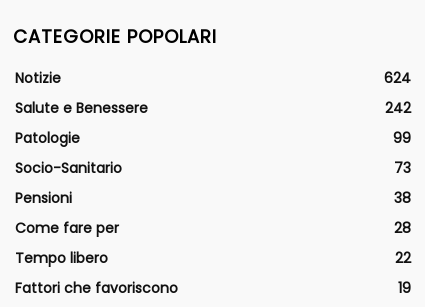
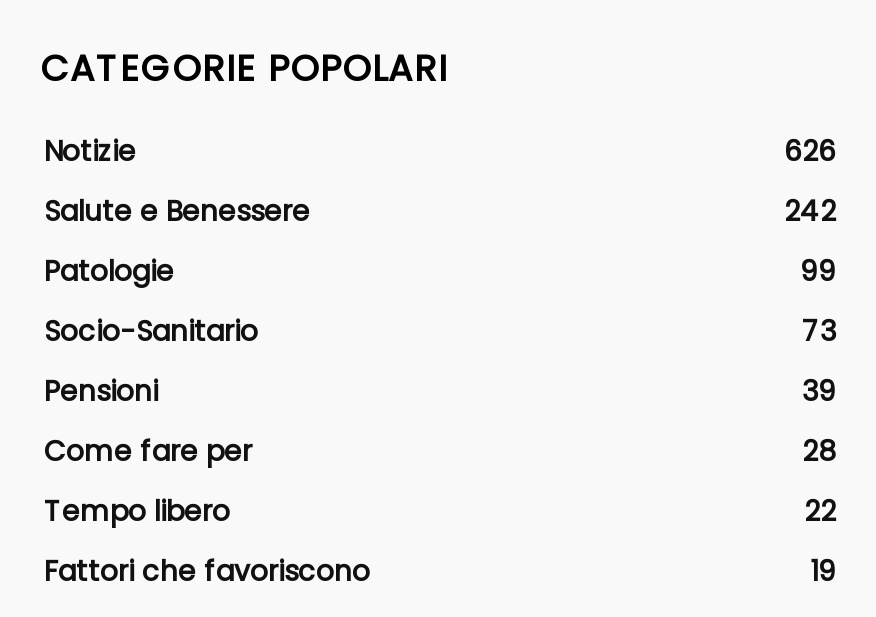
[384,68,411,88] 624 -> [784,131,836,171] 626
[394,188,411,208] 38 -> [802,371,836,411] 39

